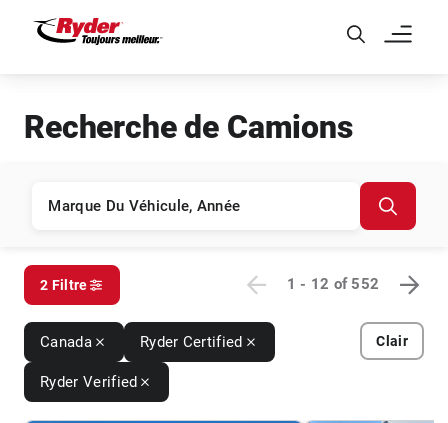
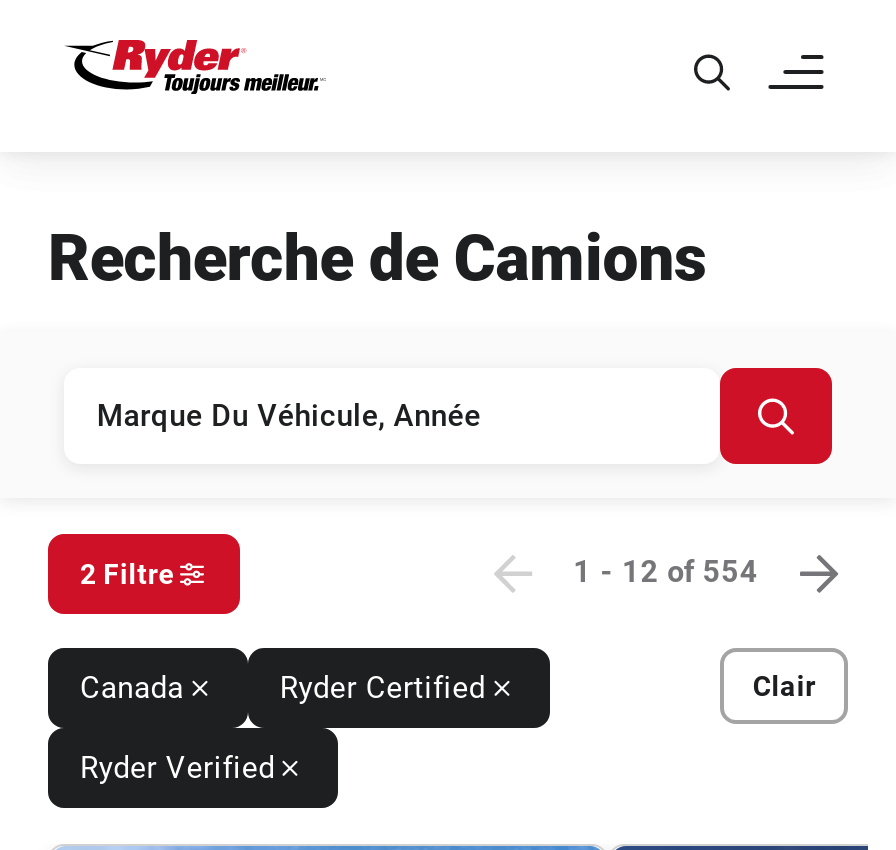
[287,275,379,293] 1 - 12 of 552 -> [573,555,758,591] 1 - 12 of 554

